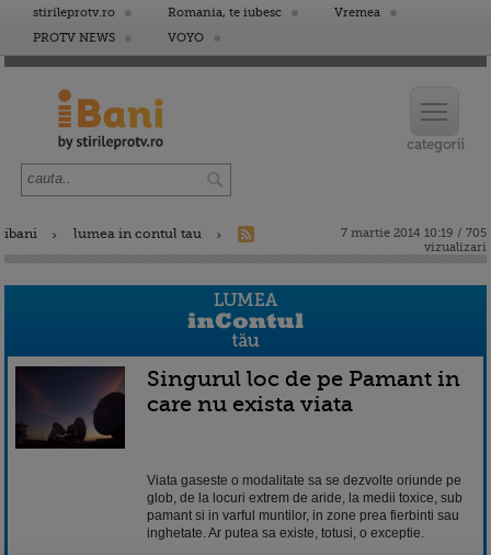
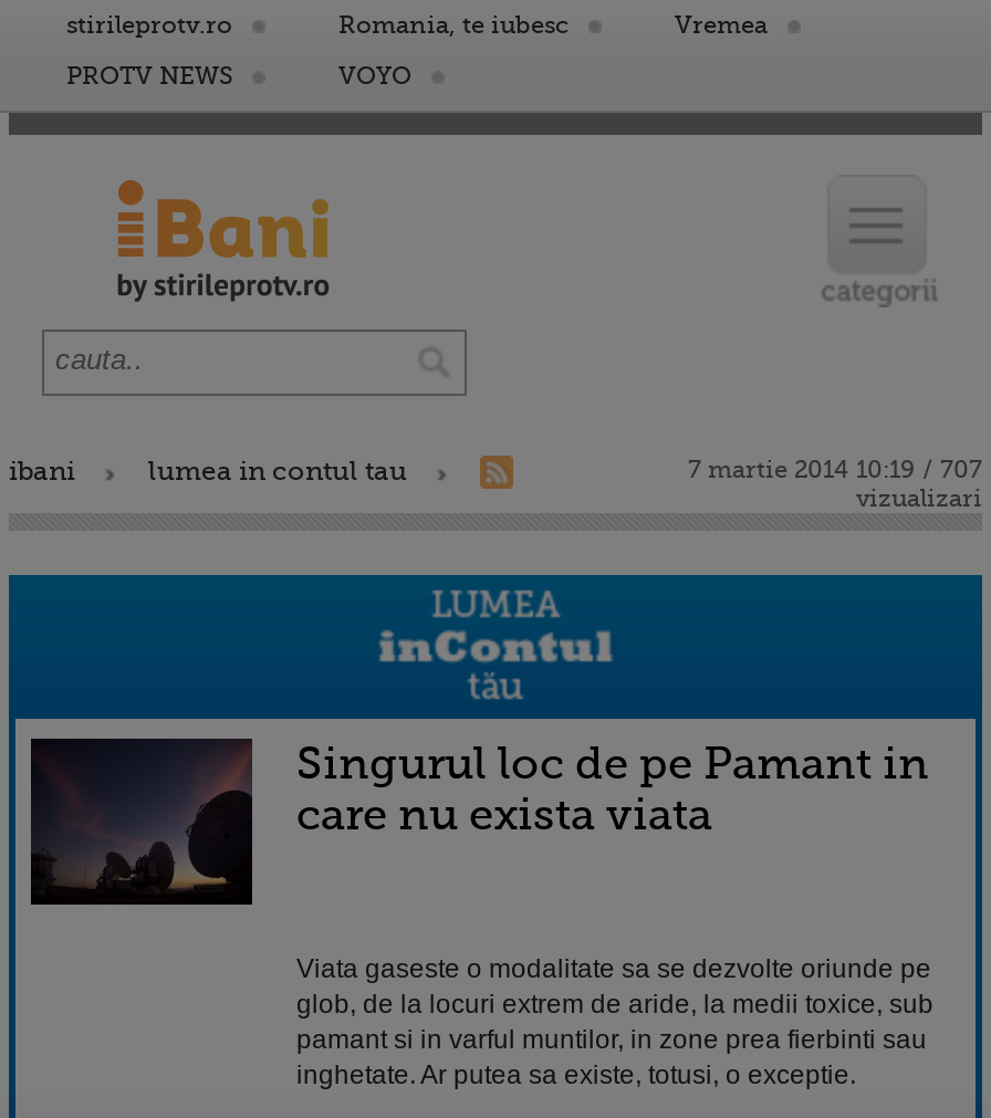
[341,226,487,240] 7 martie 2014 10:19 / 705 -> [688,456,982,484] 7 martie 2014 10:19 / 707

